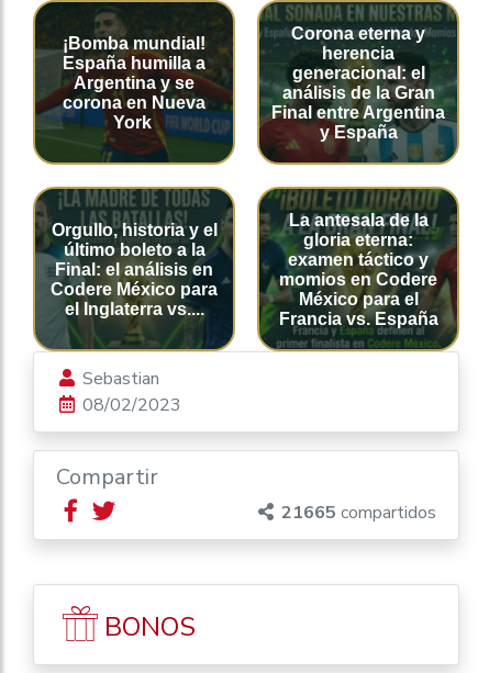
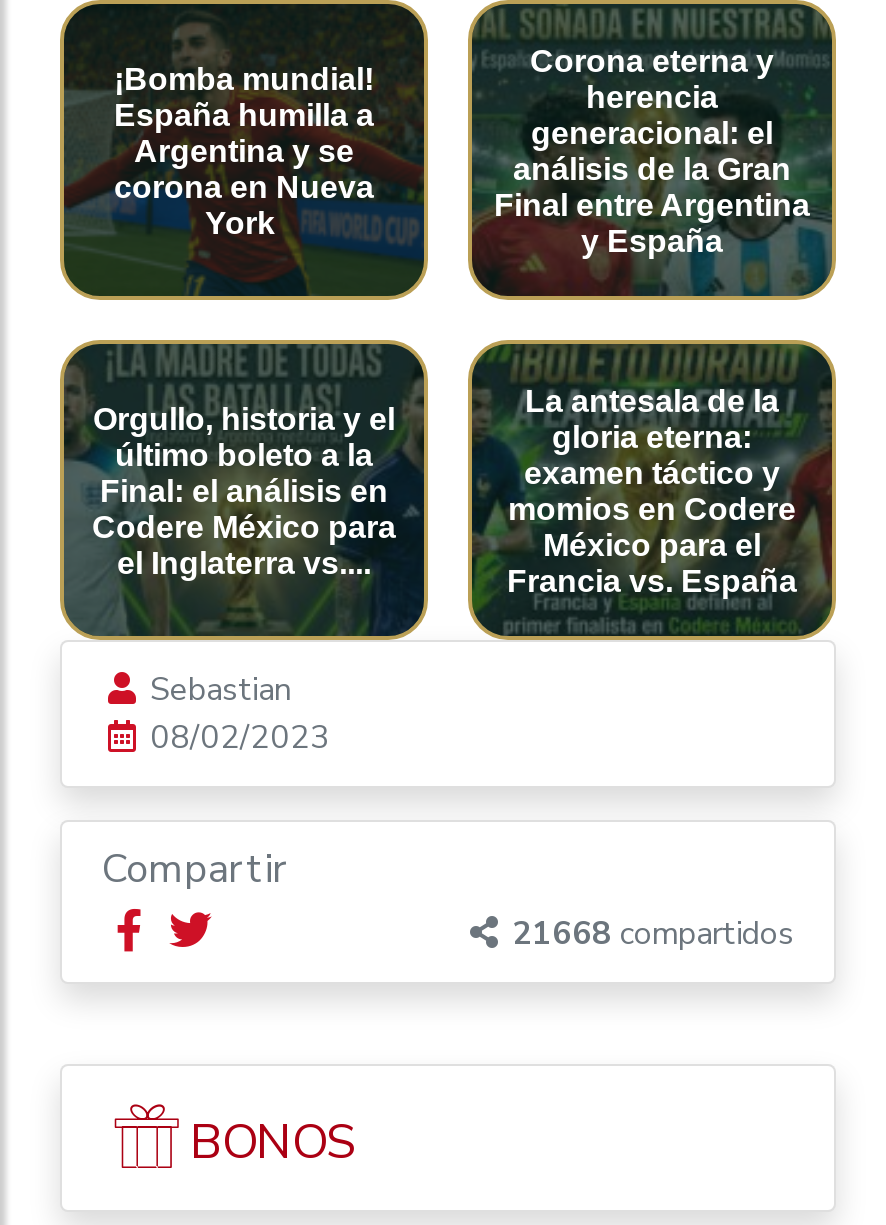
[281,500,436,525] 21665 compartidos -> [512,912,794,956] 21668 compartidos

